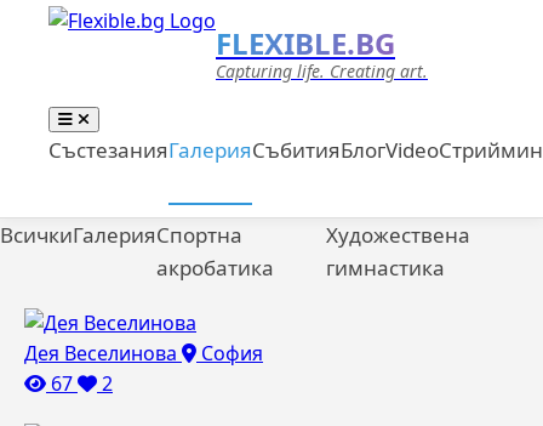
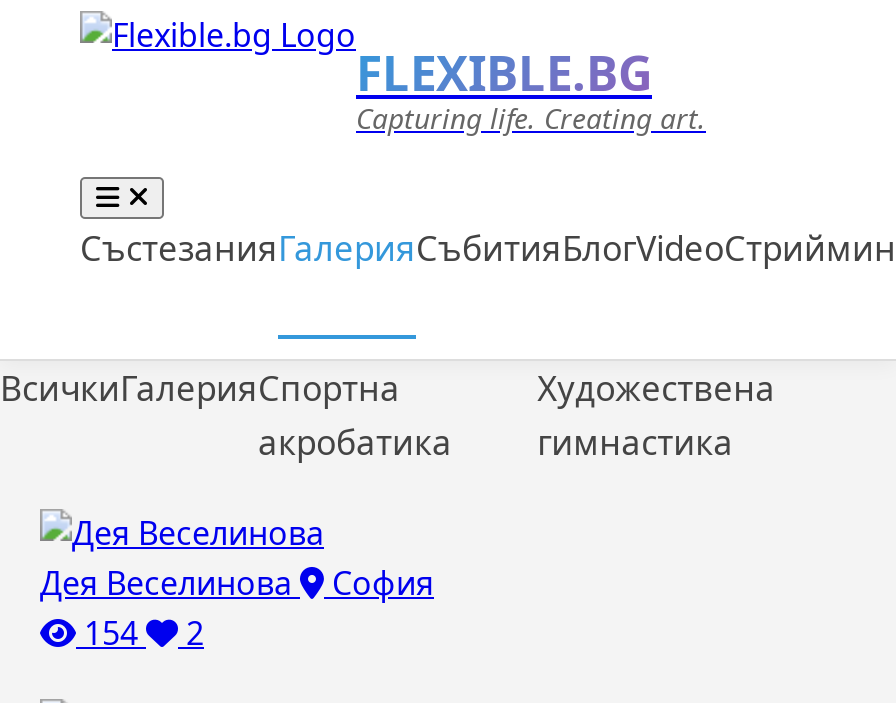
[46,370,113,397] 67 2 -> [76,611,204,655] 154 2

